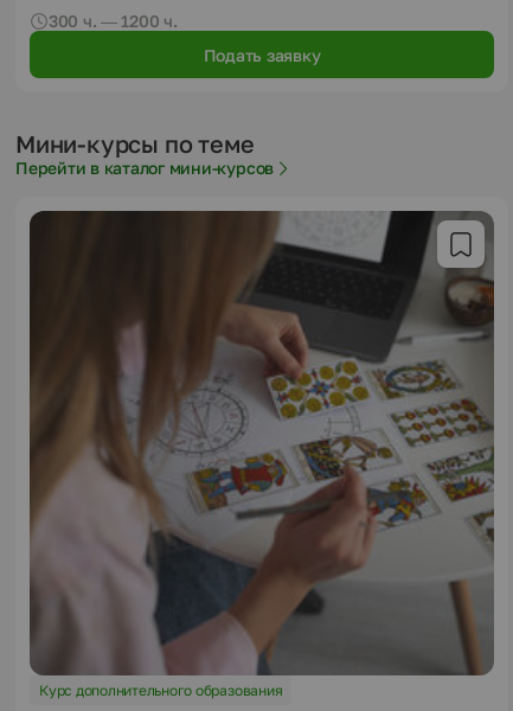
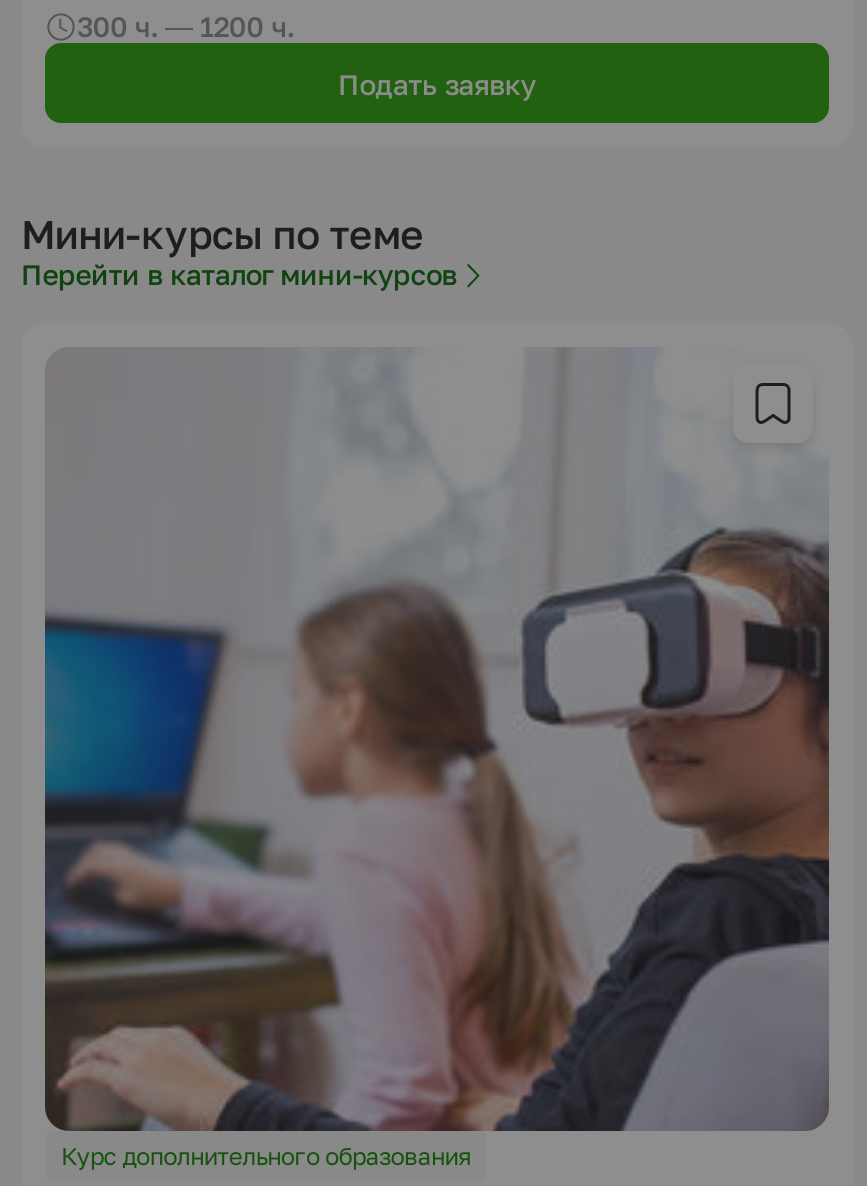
[28,210,495,677] [image] -> [43,347,829,1133] [image]

